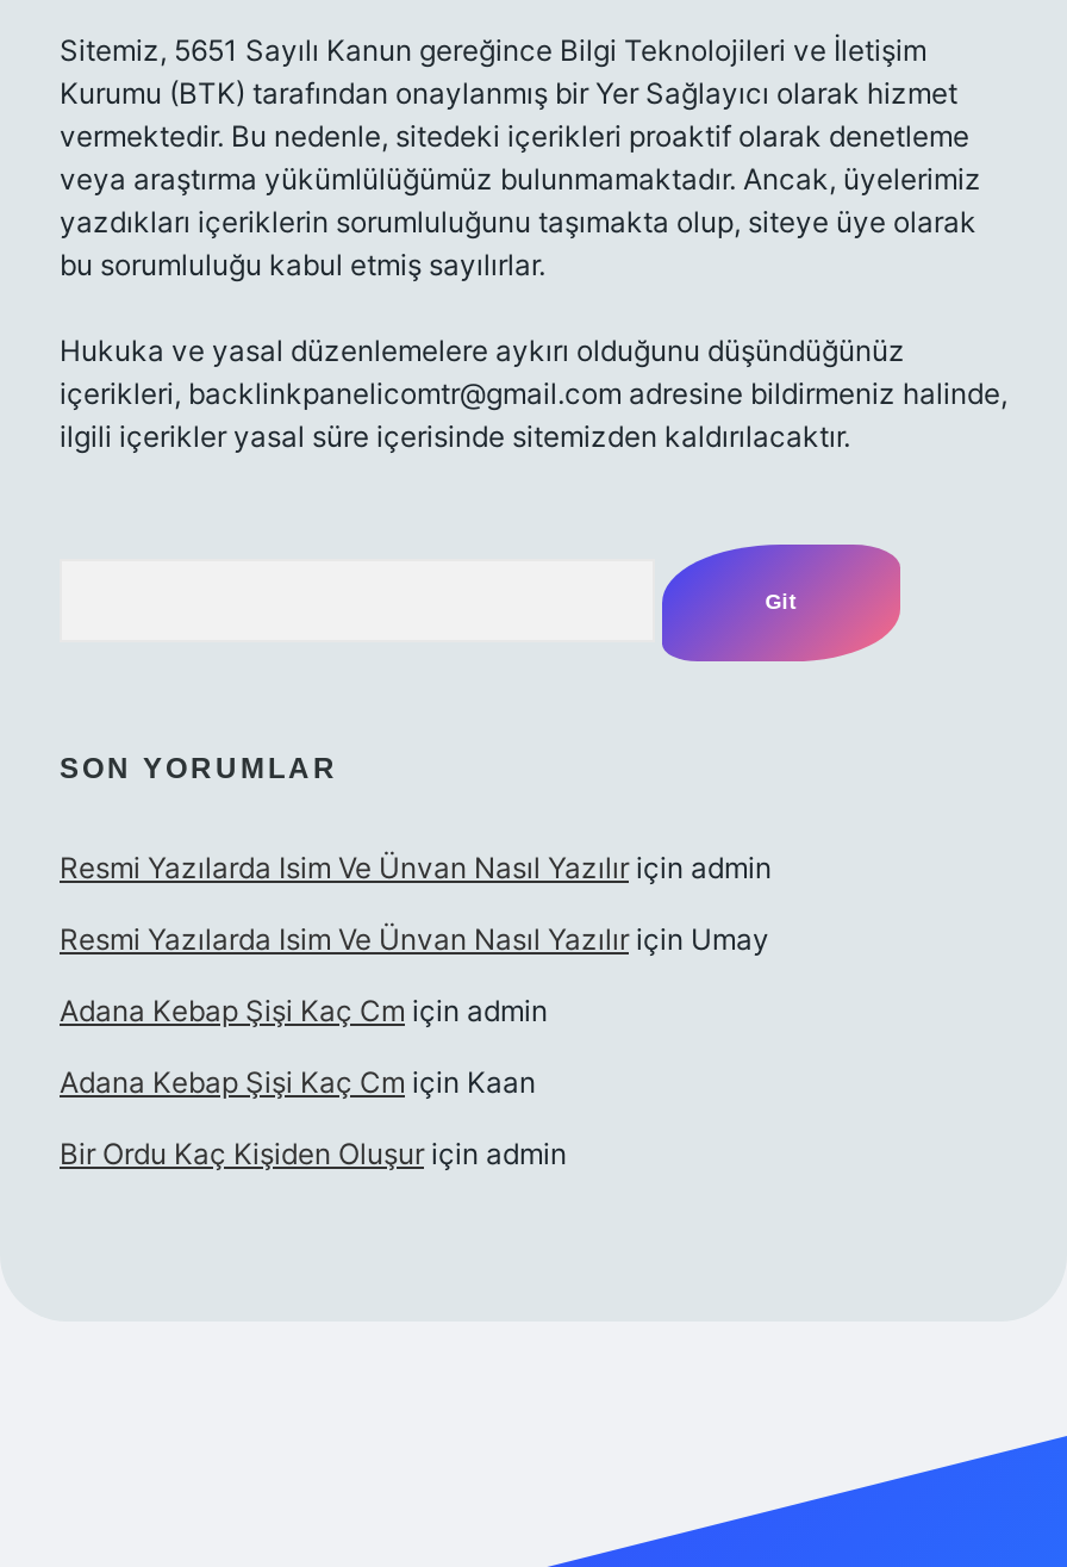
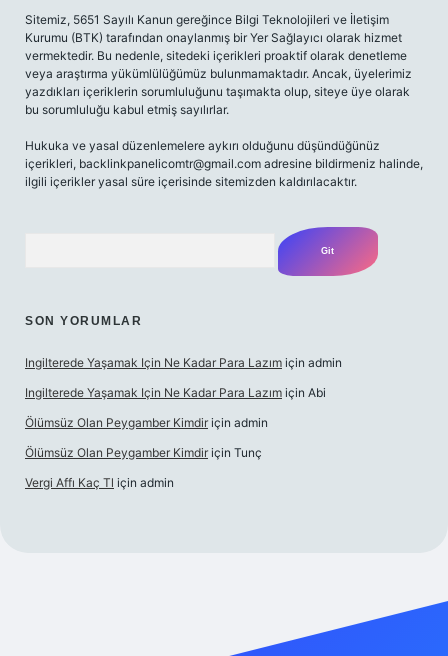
[60,850,772,885] Resmi Yazılarda Isim Ve Ünvan Nasıl Yazılır için admin -> [25,355,342,370] Ingilterede Yaşamak Için Ne Kadar Para Lazım için admin
[60,921,769,957] Resmi Yazılarda Isim Ve Ünvan Nasıl Yazılır için Umay -> [25,385,326,400] Ingilterede Yaşamak Için Ne Kadar Para Lazım için Abi
[60,993,548,1028] Adana Kebap Şişi Kaç Cm için admin -> [25,415,268,430] Ölümsüz Olan Peygamber Kimdir için admin
[60,1064,536,1100] Adana Kebap Şişi Kaç Cm için Kaan -> [25,445,262,460] Ölümsüz Olan Peygamber Kimdir için Tunç
[60,1136,567,1171] Bir Ordu Kaç Kişiden Oluşur için admin -> [25,475,174,490] Vergi Affı Kaç Tl için admin

